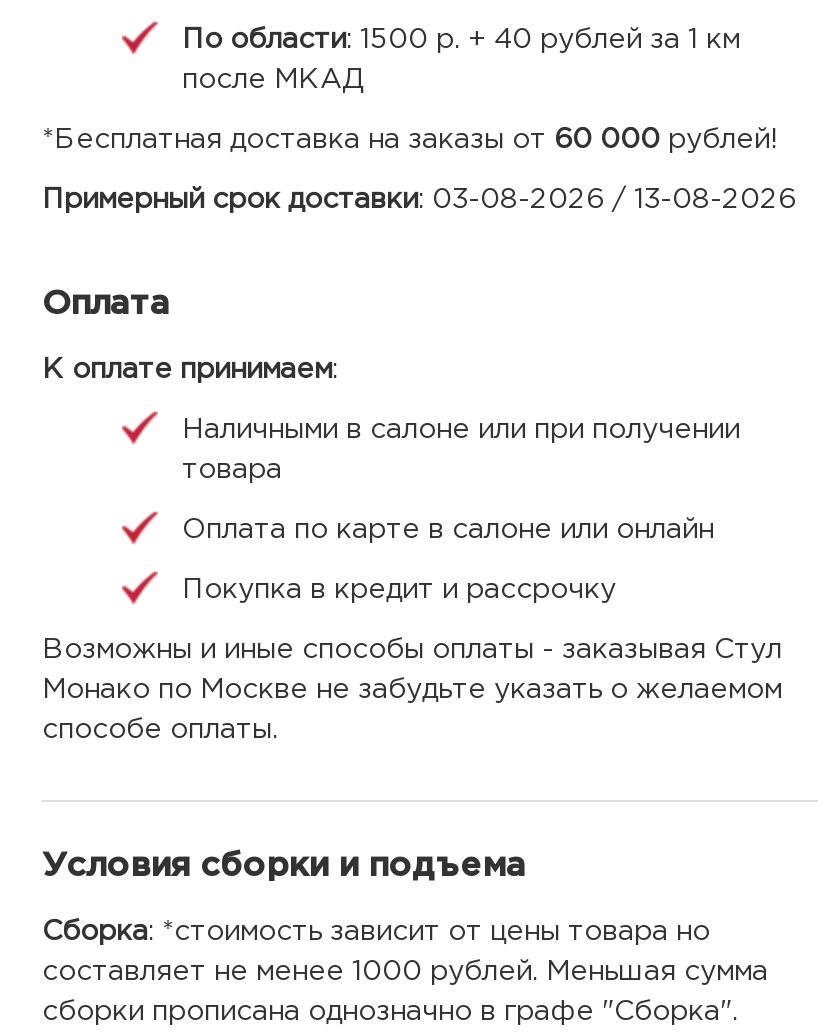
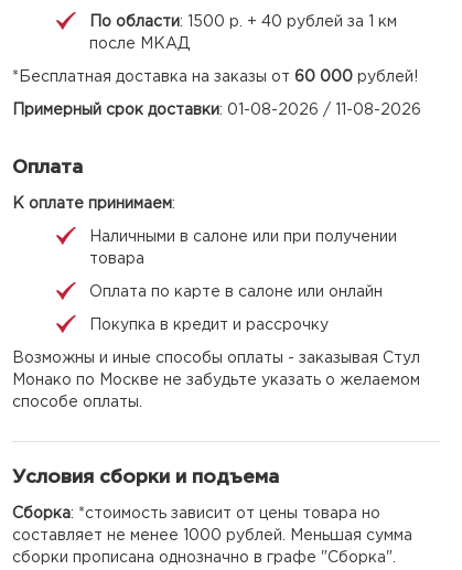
[42,187,796,211] Примерный срок доставки: 03-08-2026 / 13-08-2026 -> [12,103,421,116] Примерный срок доставки: 01-08-2026 / 11-08-2026

